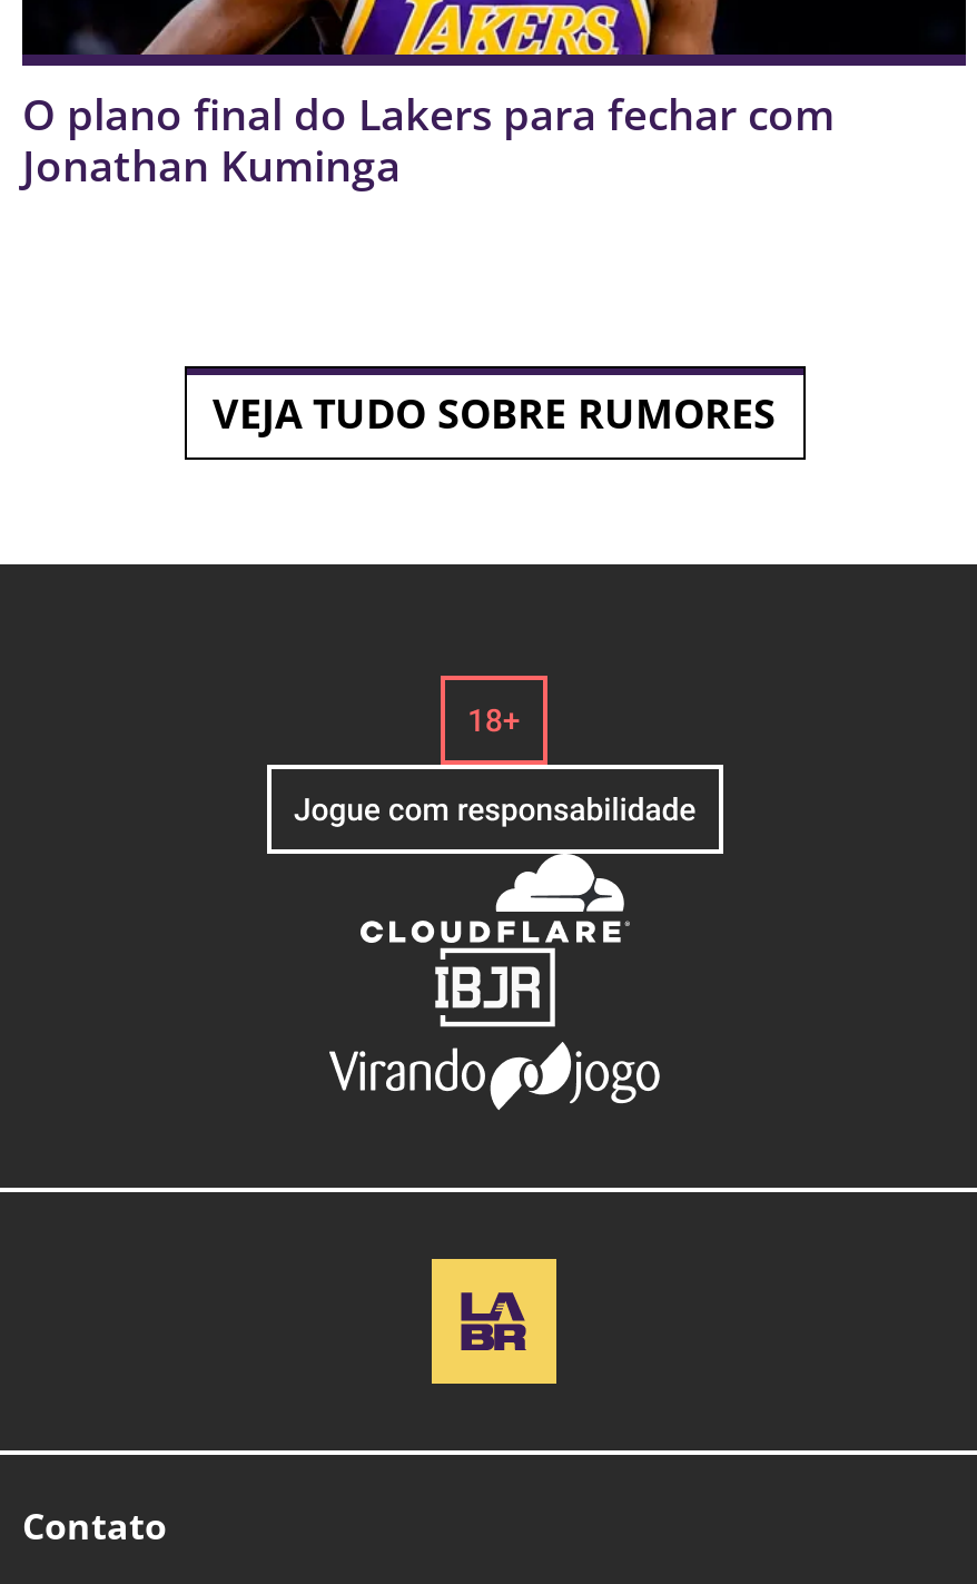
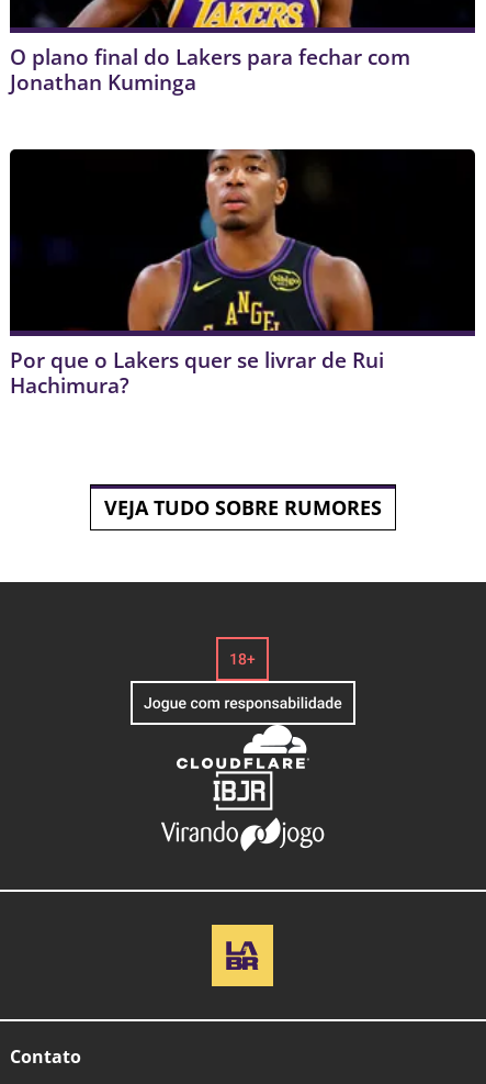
none -> [10,148,475,400] [image] | Por que o Lakers quer se livrar de Rui | Hachimura?

